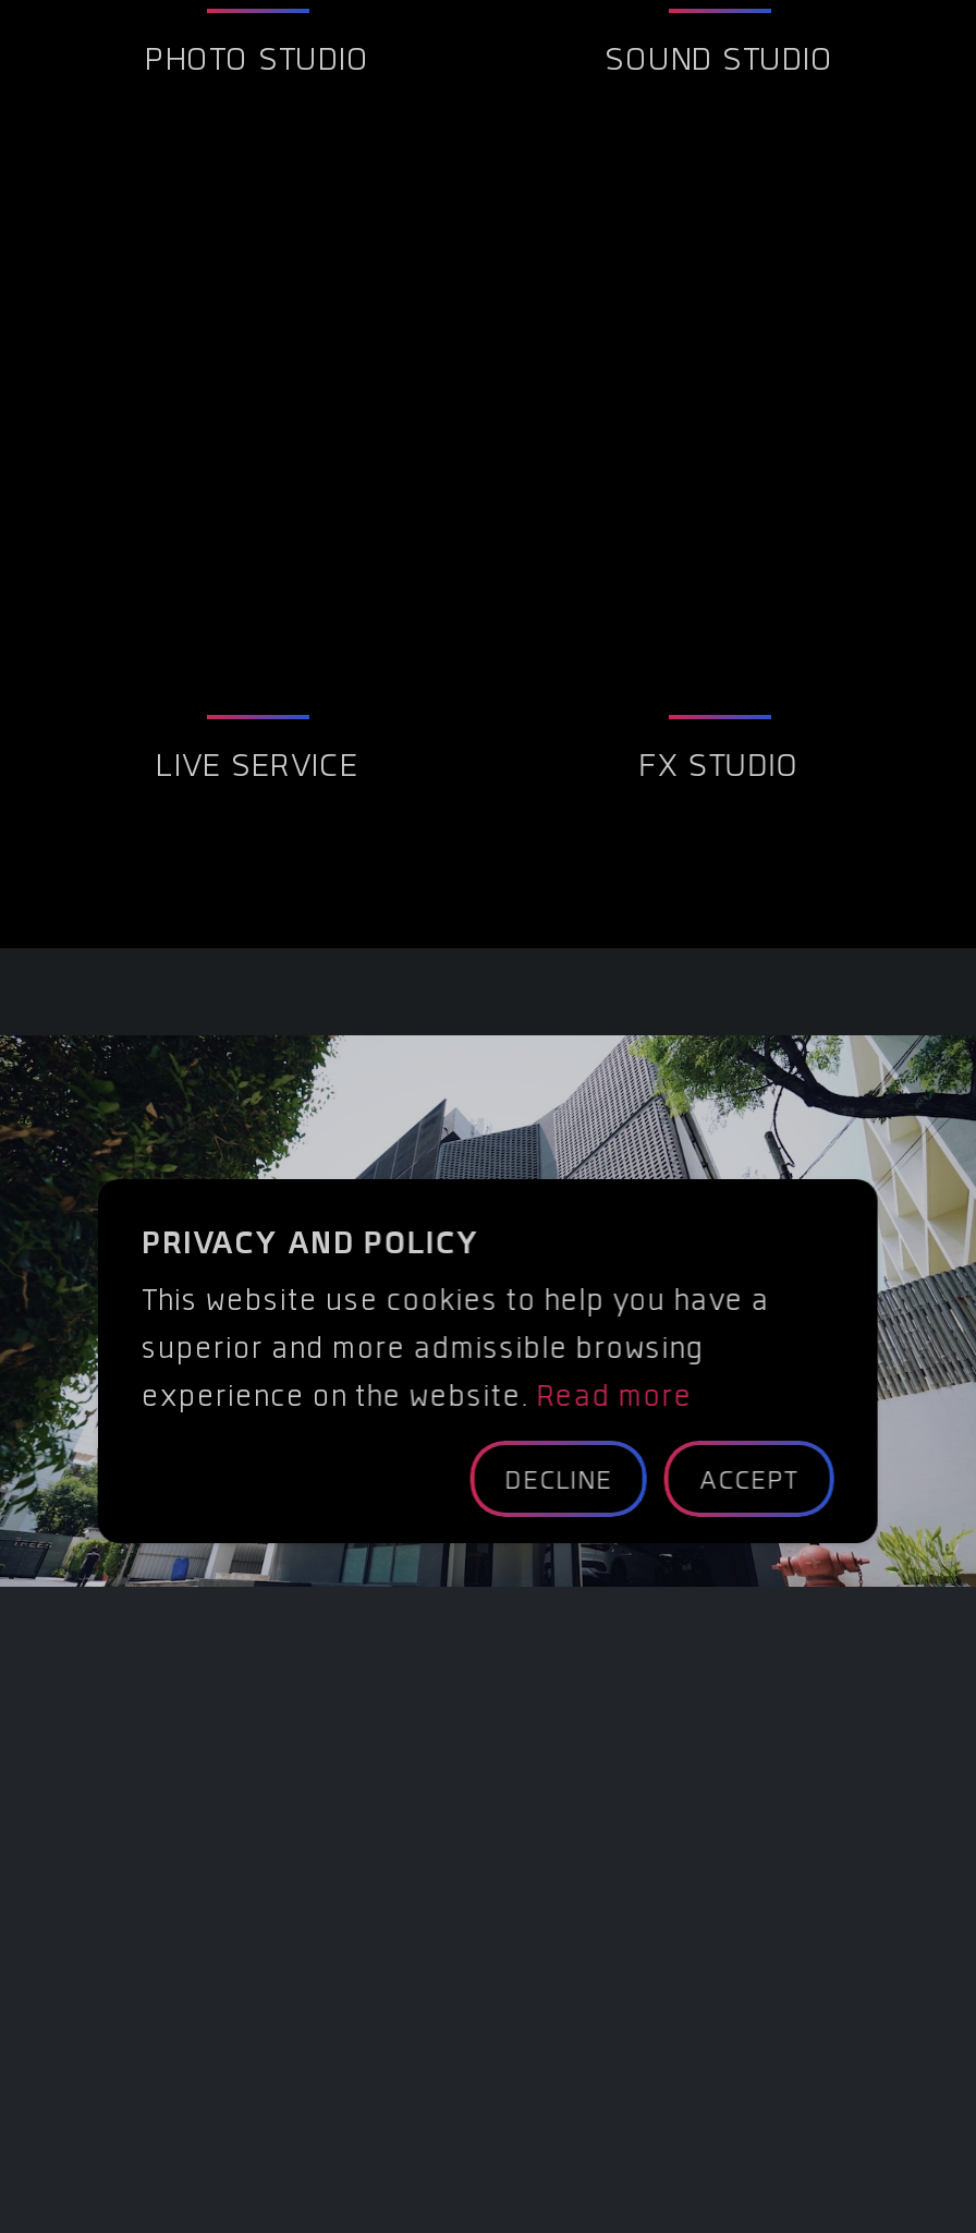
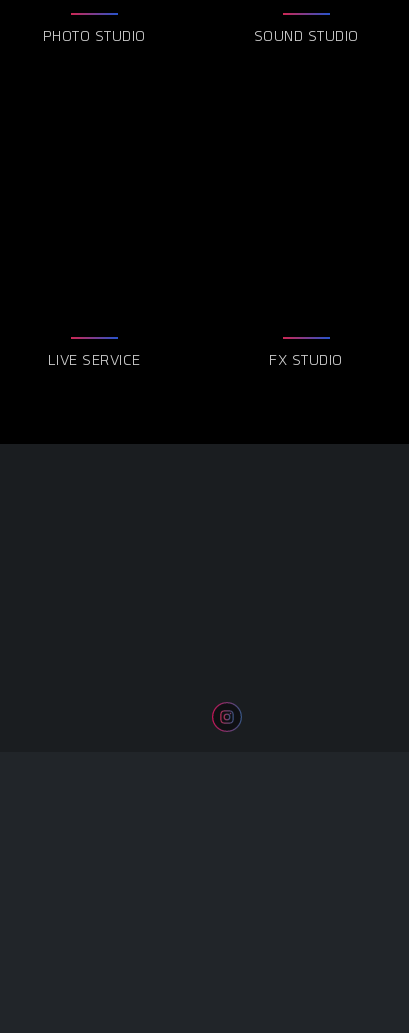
[7,1032,969,1590] [image] | PRIVACY AND POLICY | This website use cookies to help you have a | superior and more admissible browsing | experience on the website. Read more | DECLINE | ACCEPT -> none

